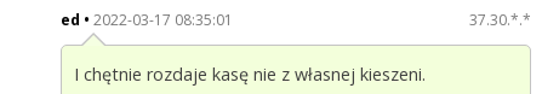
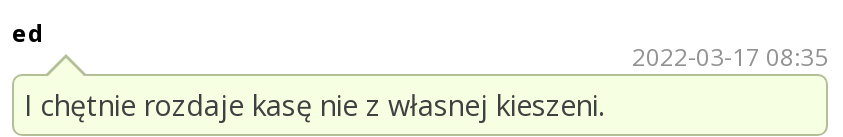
[93,9,531,30] 2022-03-17 08:35:01 | 37.30.*.* -> [632,40,828,74] 2022-03-17 08:35

